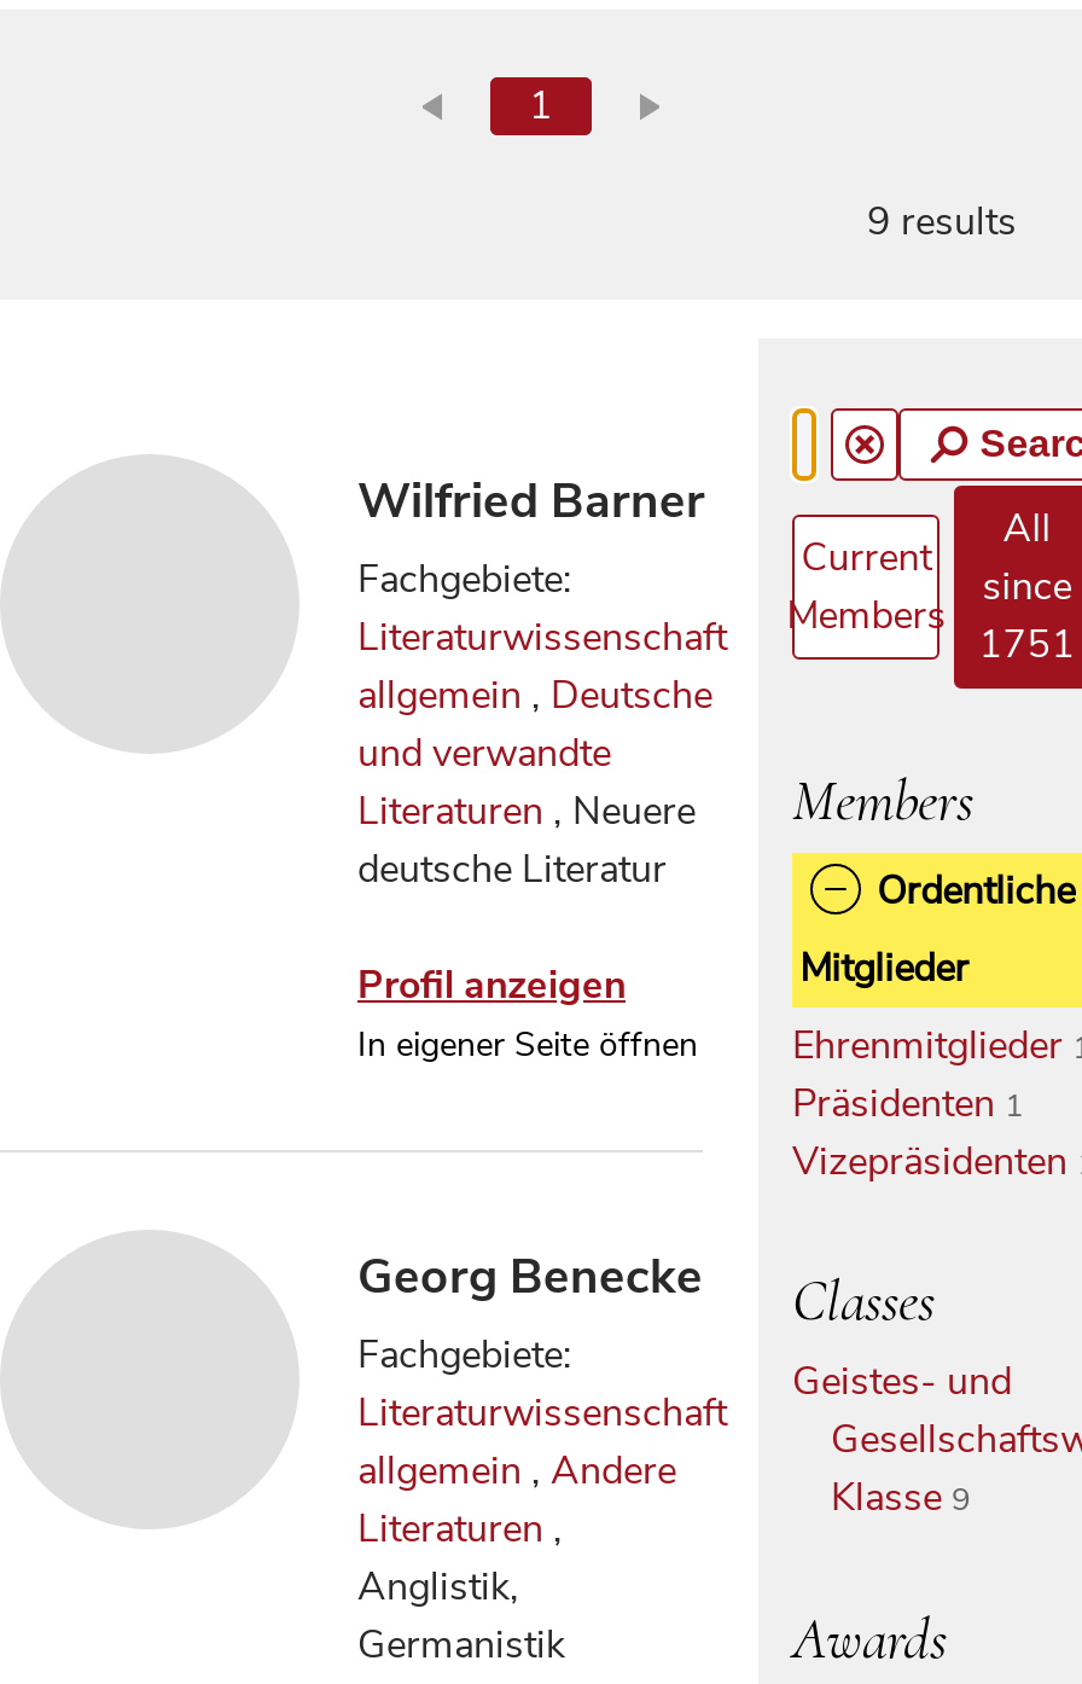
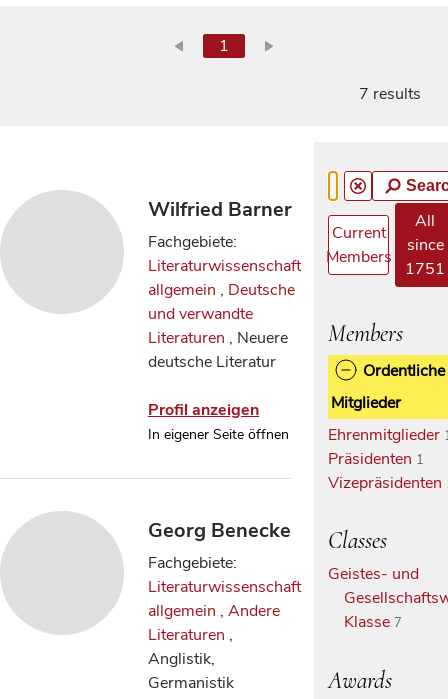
[867,196,1017,249] 9 results -> [359,83,421,105] 7 results
[831,1472,971,1525] Klasse 9 -> [344,611,402,633] Klasse 7

